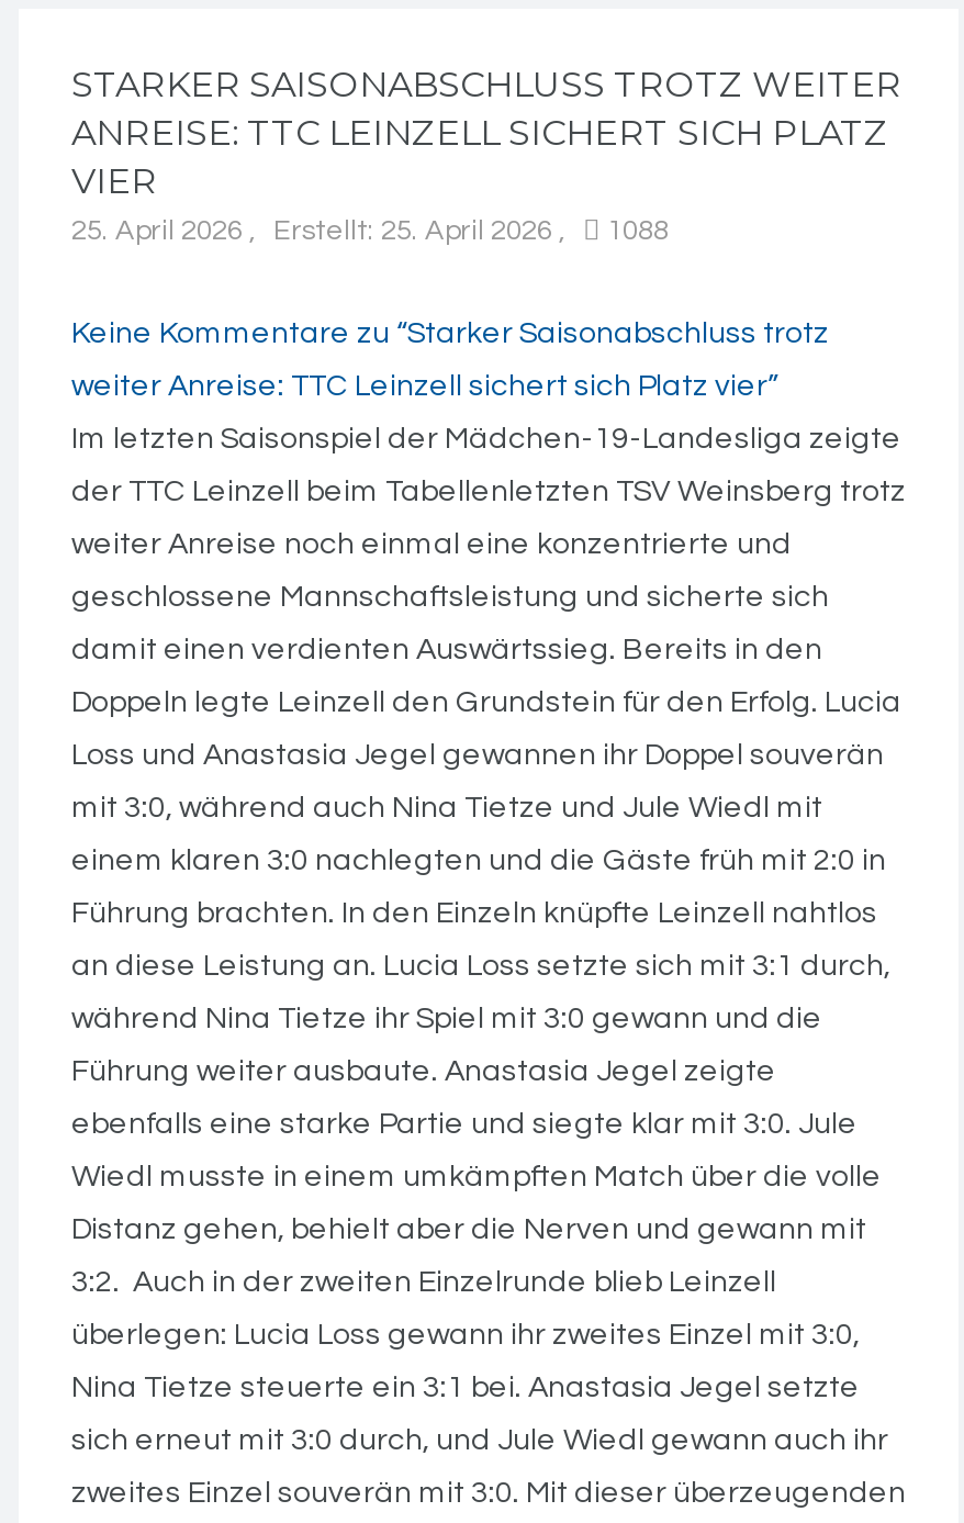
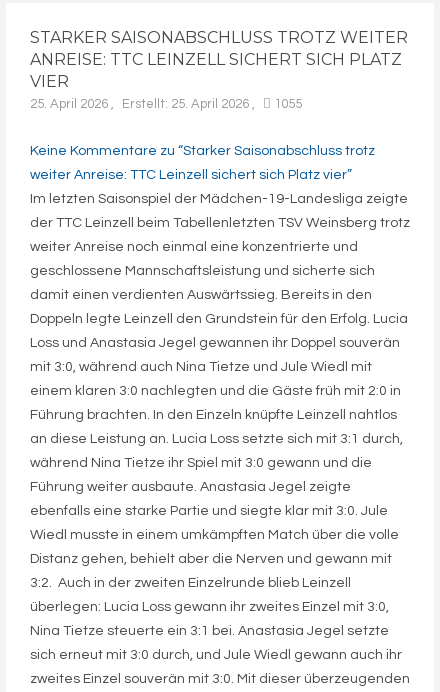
[71,215,669,246] 25. April 2026 Erstellt: 25. April 2026 1088 -> [30,96,302,110] 25. April 2026 Erstellt: 25. April 2026 1055

